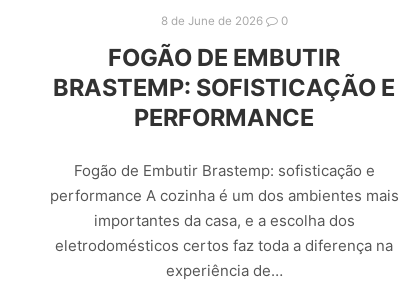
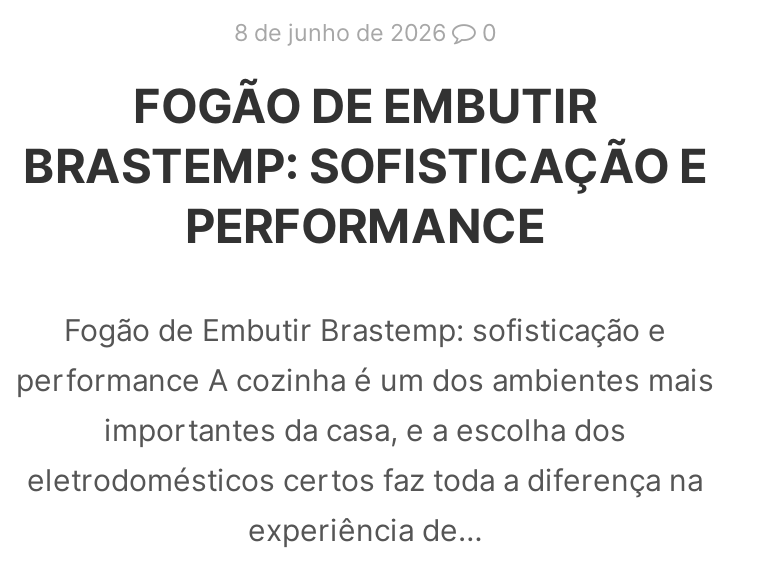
[160,14,287,28] 8 de June de 2026 0 -> [234,19,496,47] 8 de junho de 2026 0

